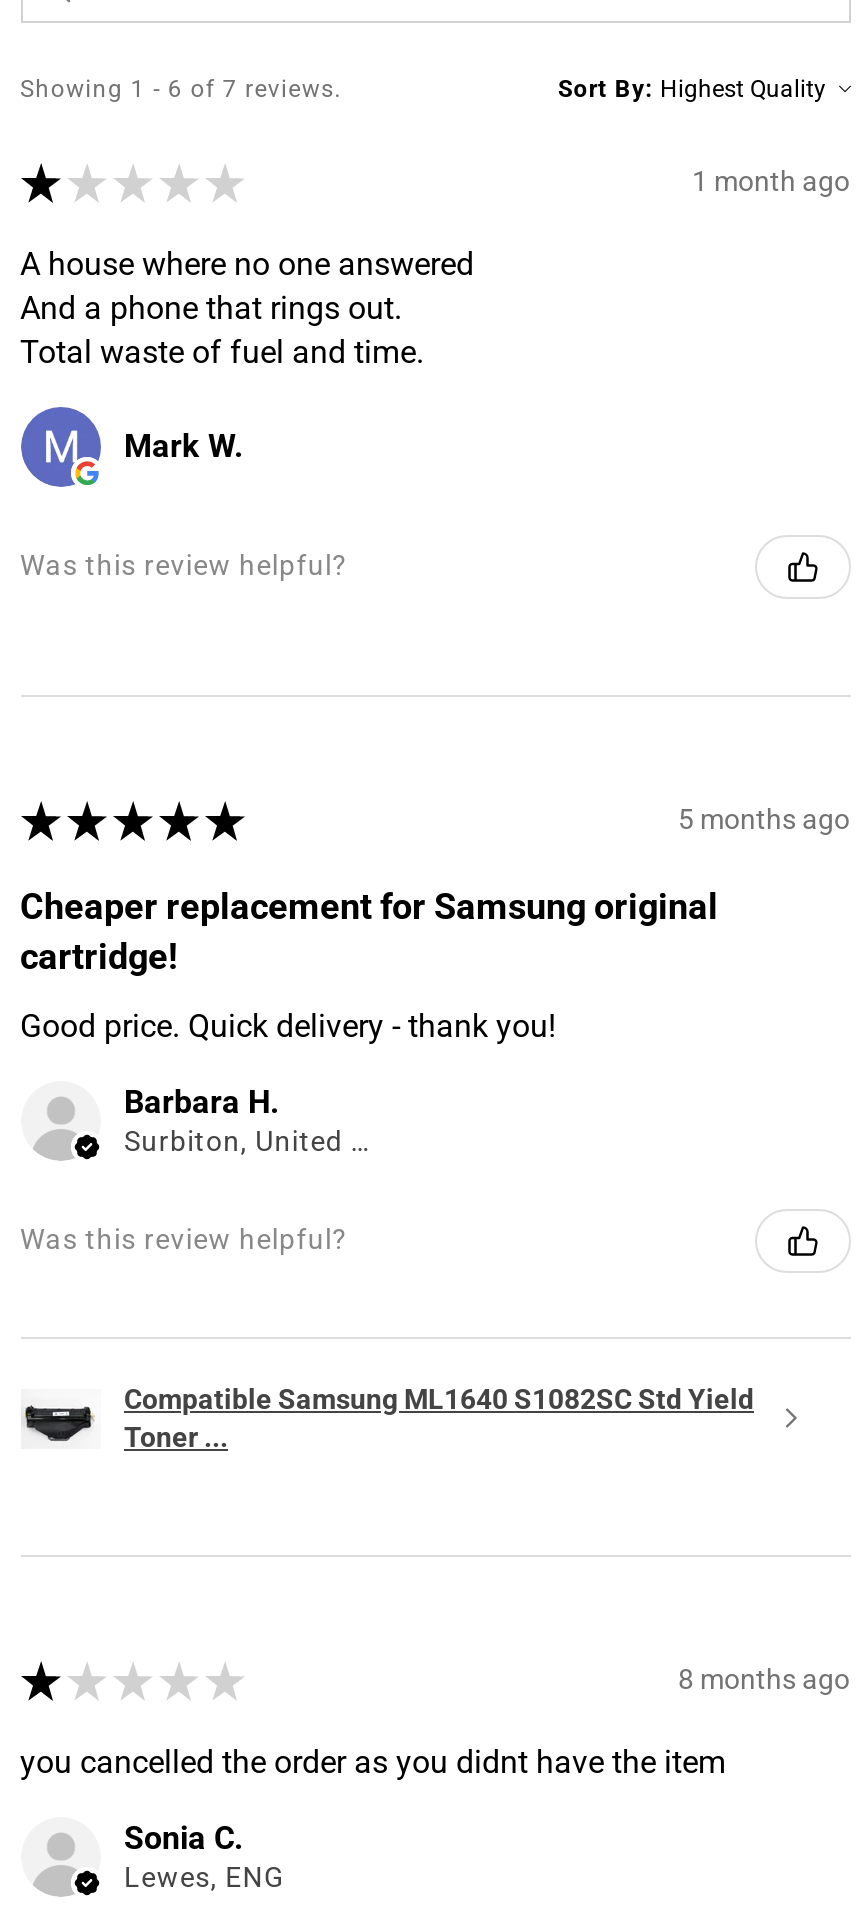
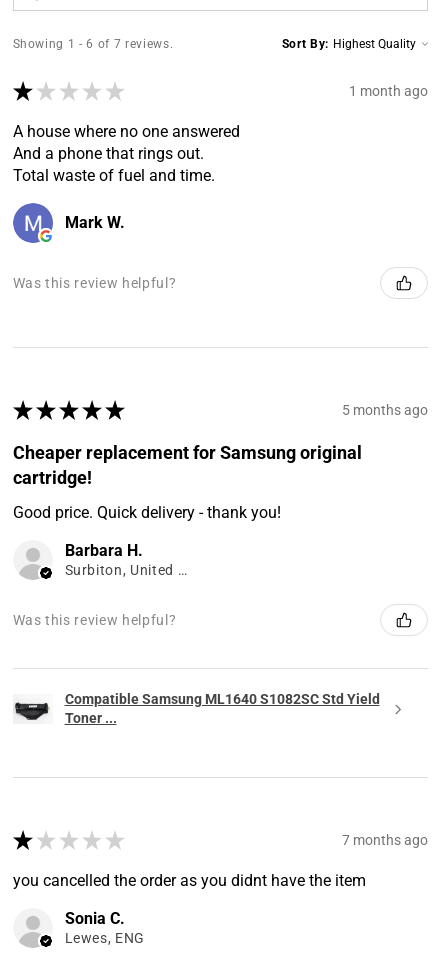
[678,1663,850,1695] 8 months ago -> [341,831,427,847] 7 months ago

